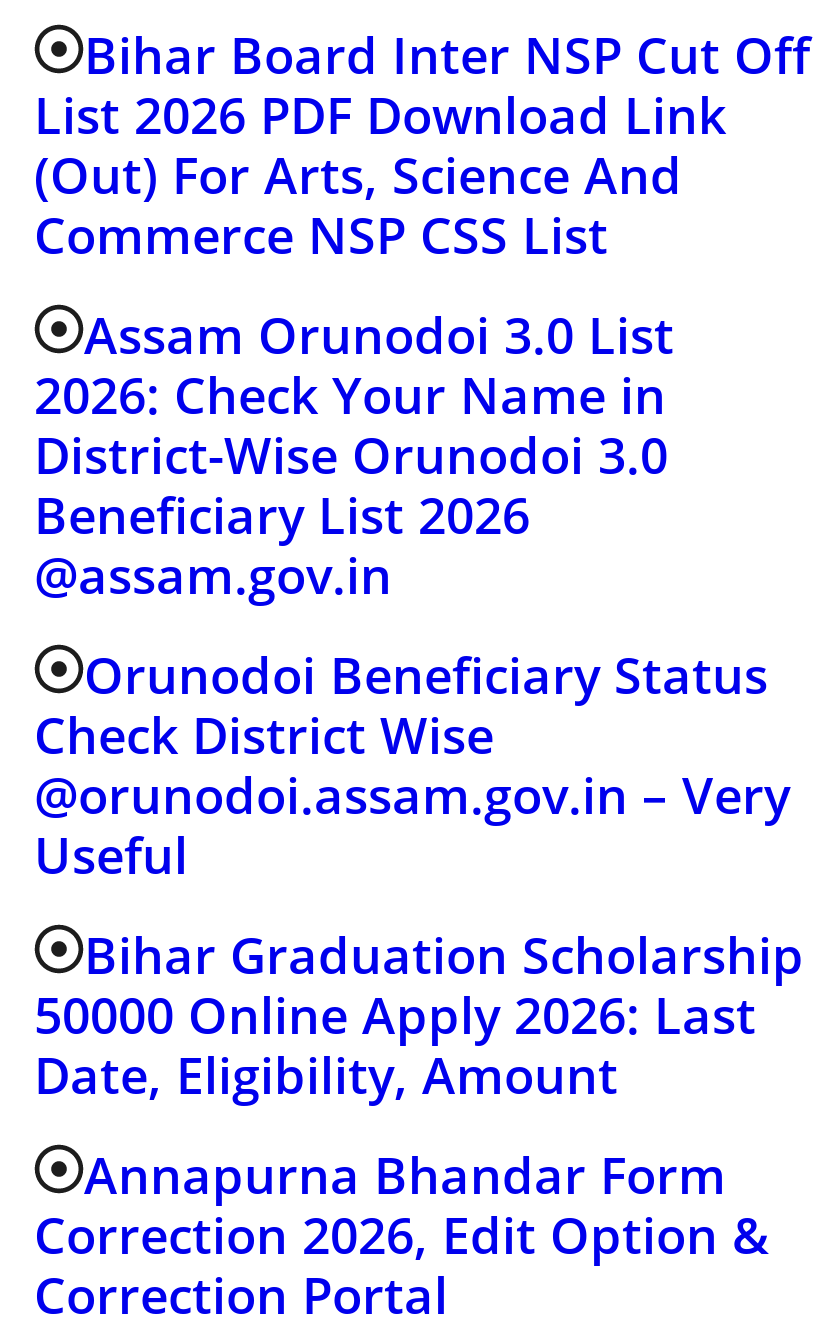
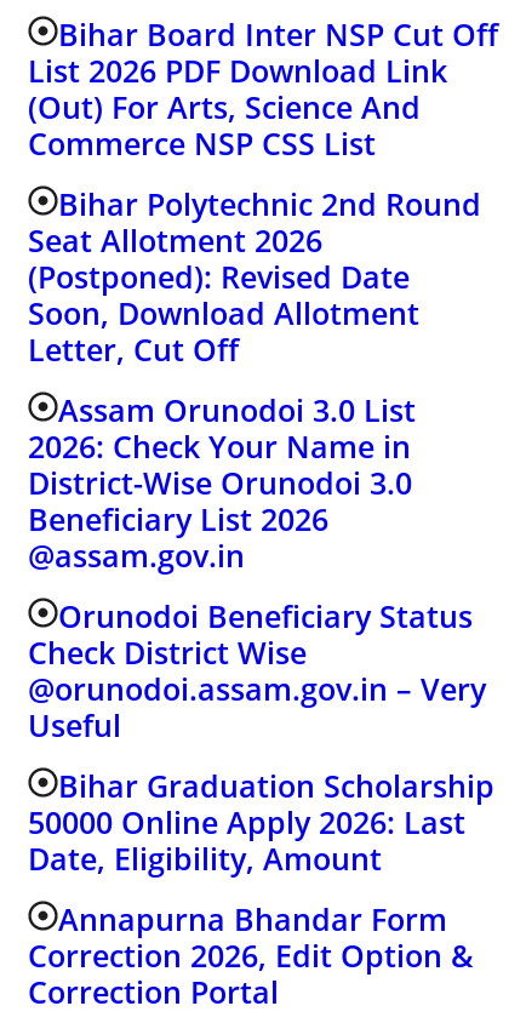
none -> [28,183,481,370] Bihar Polytechnic 2nd Round | Seat Allotment 2026 | (Postponed): Revised Date | Soon, Download Allotment | Letter, Cut Off

